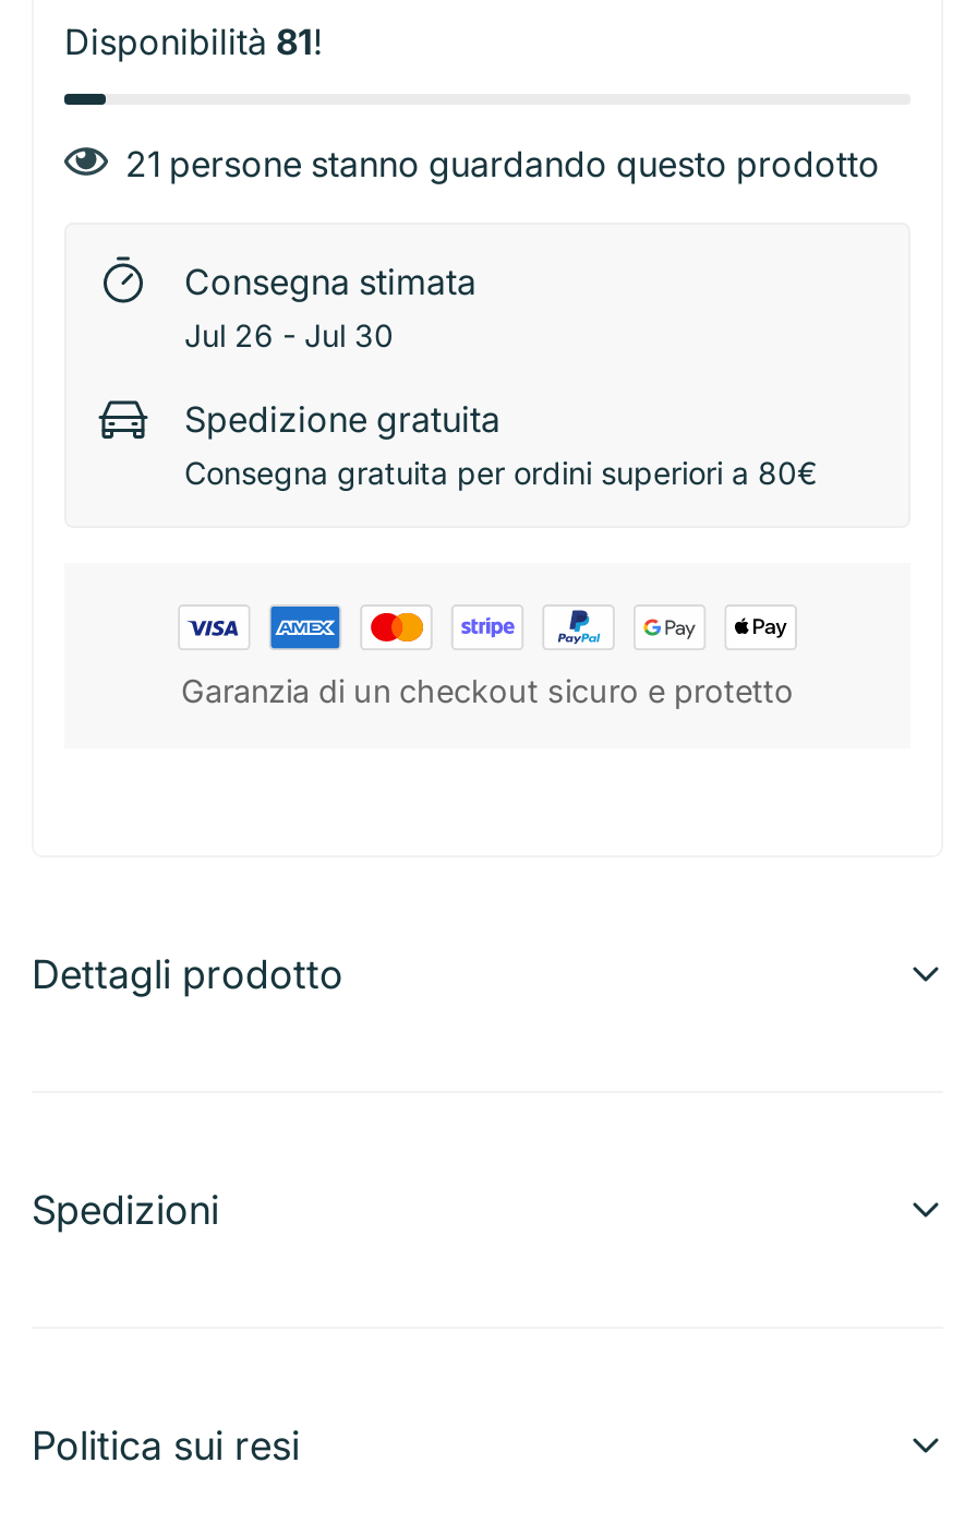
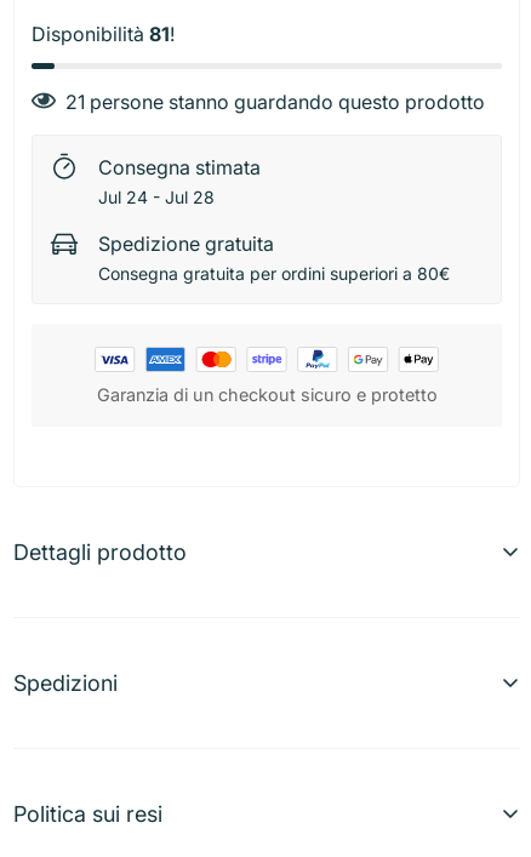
[184,316,394,353] Jul 26 - Jul 30 -> [98,186,215,207] Jul 24 - Jul 28

